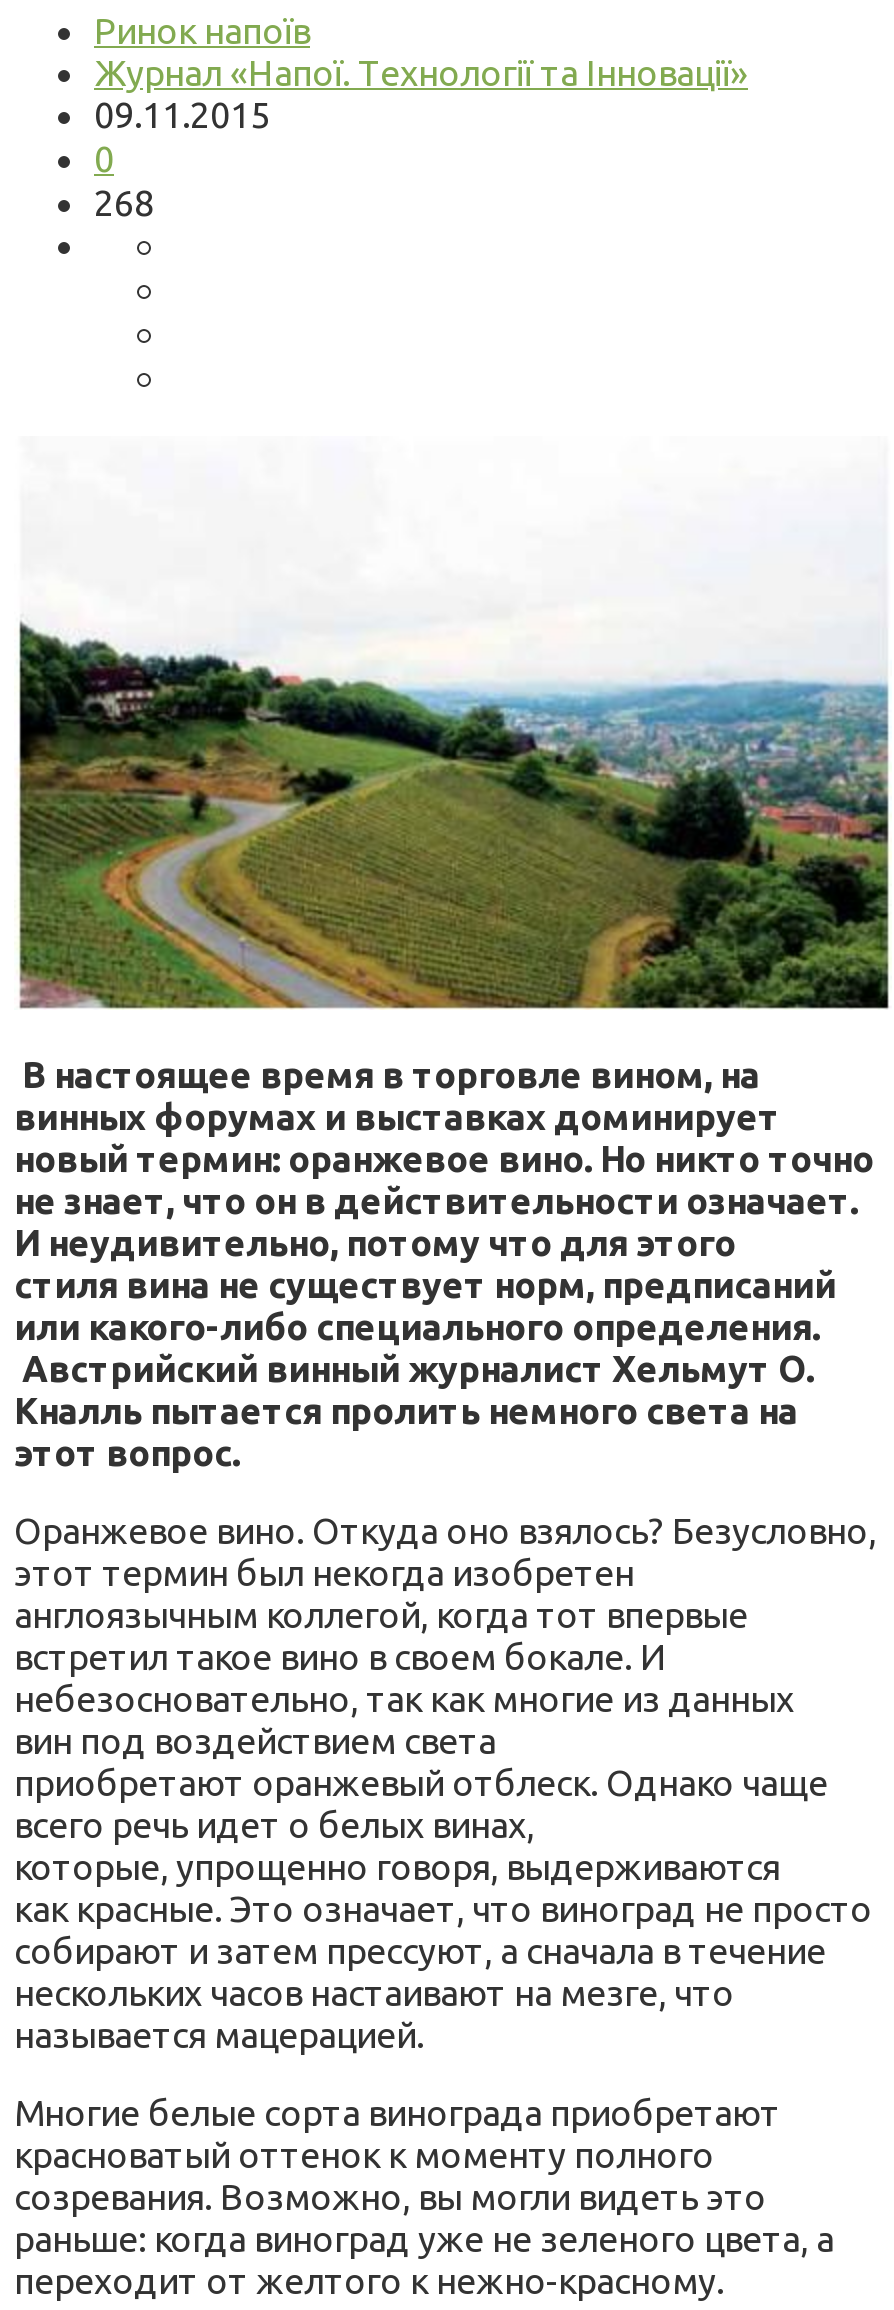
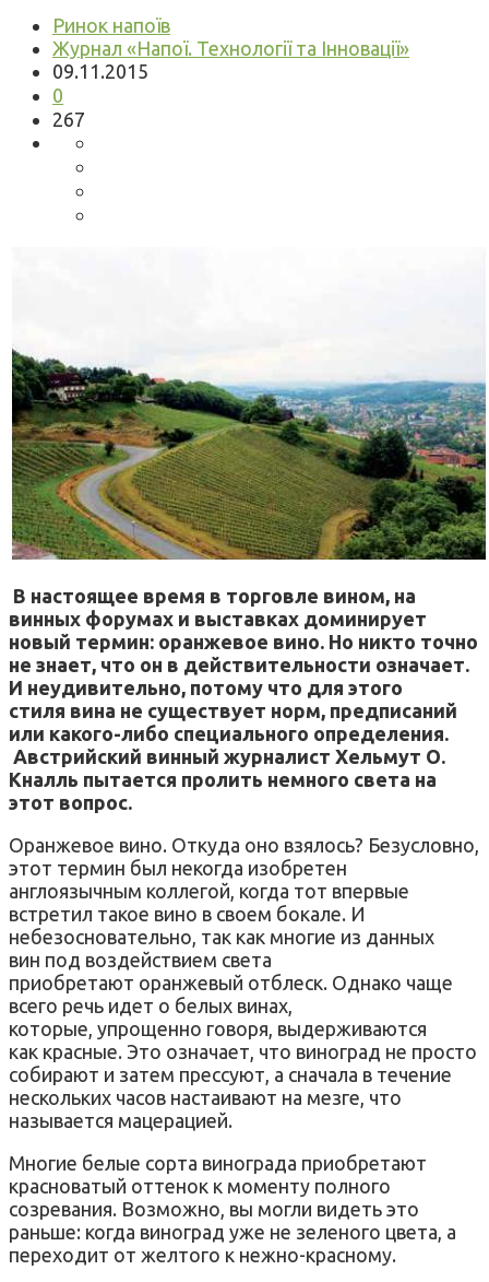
[94,182,154,222] 268 -> [52,108,85,130] 267

